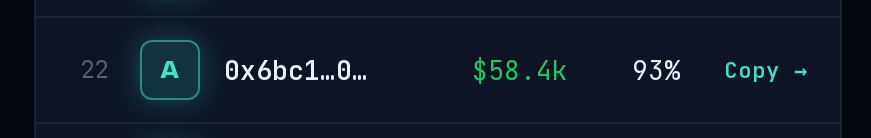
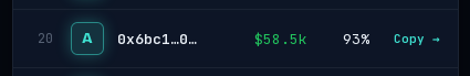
[80,53,180,86] 22 A -> [38,29,93,47] 20 A
[472,53,568,87] $58.4k -> [254,29,307,48] $58.5k

